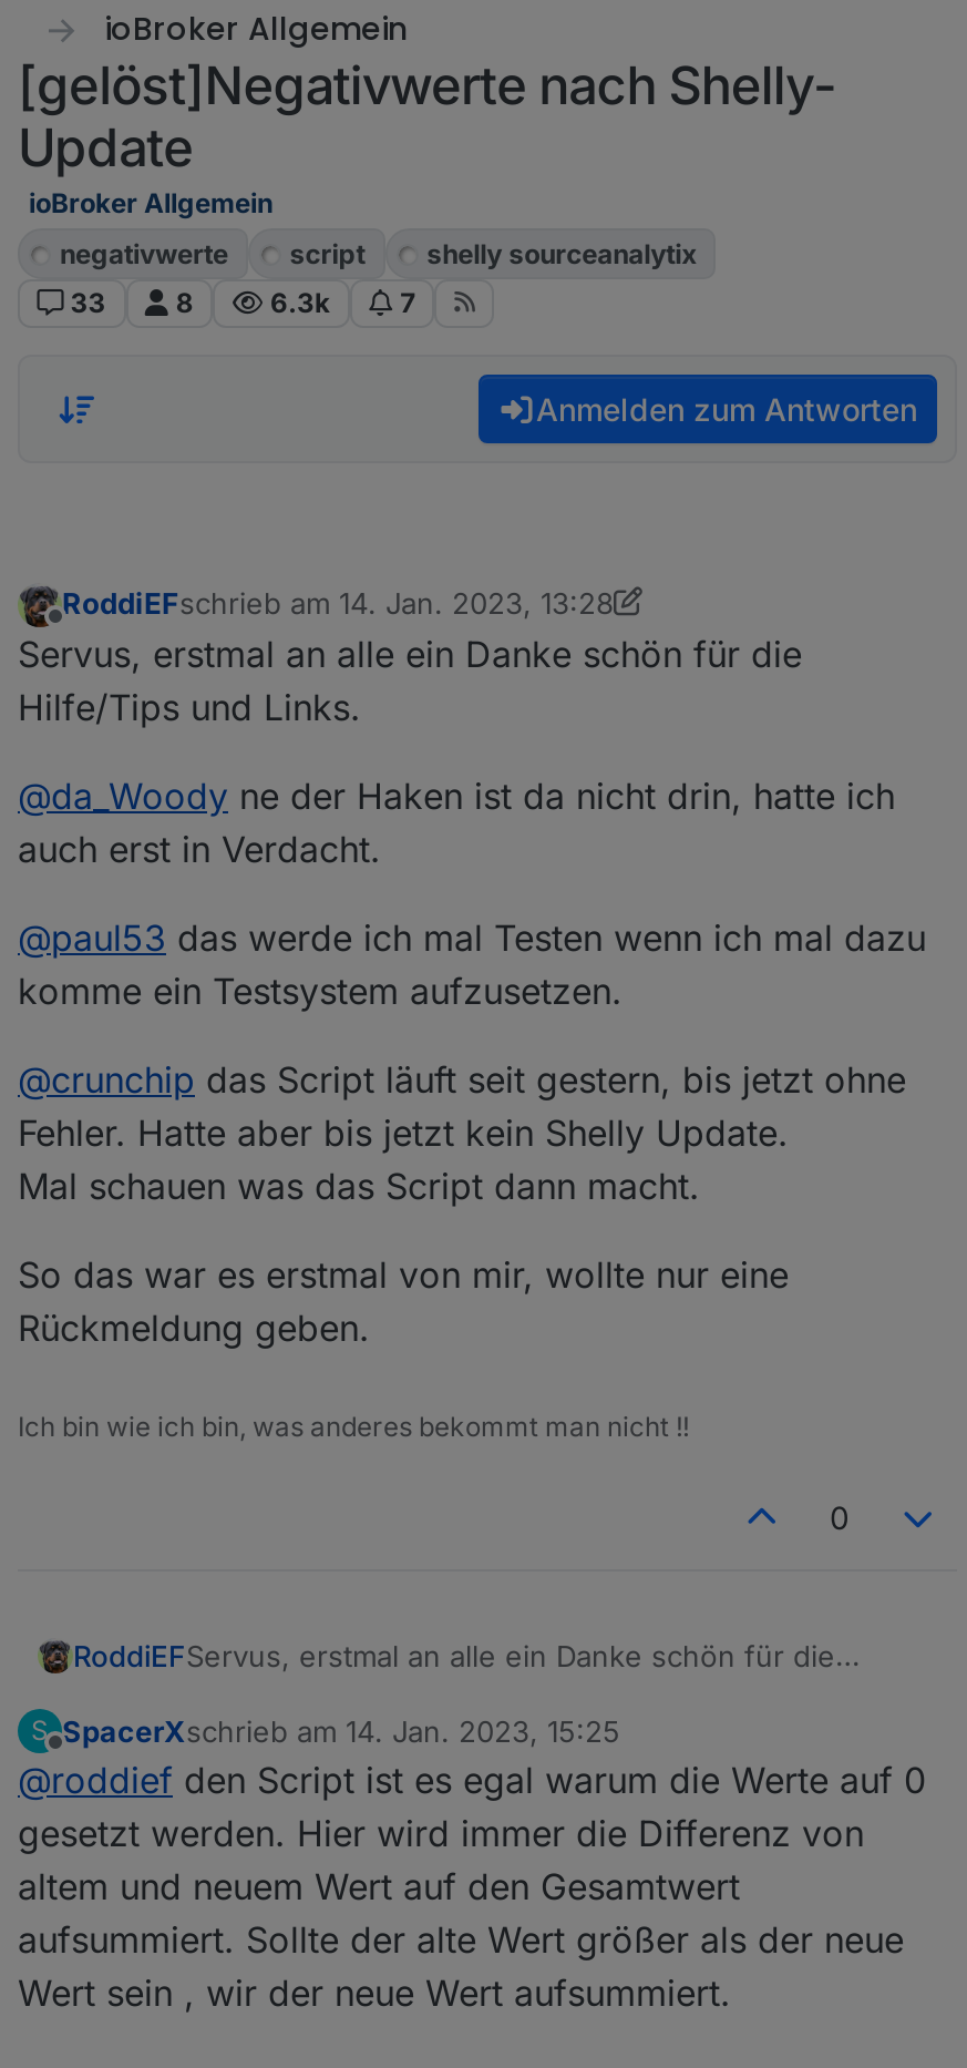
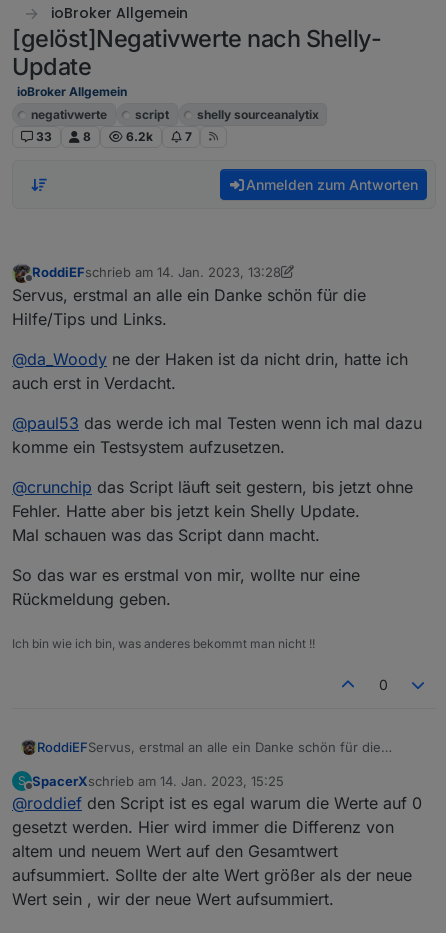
[270,286,330,319] 6.3k -> [126,129,153,144] 6.2k

